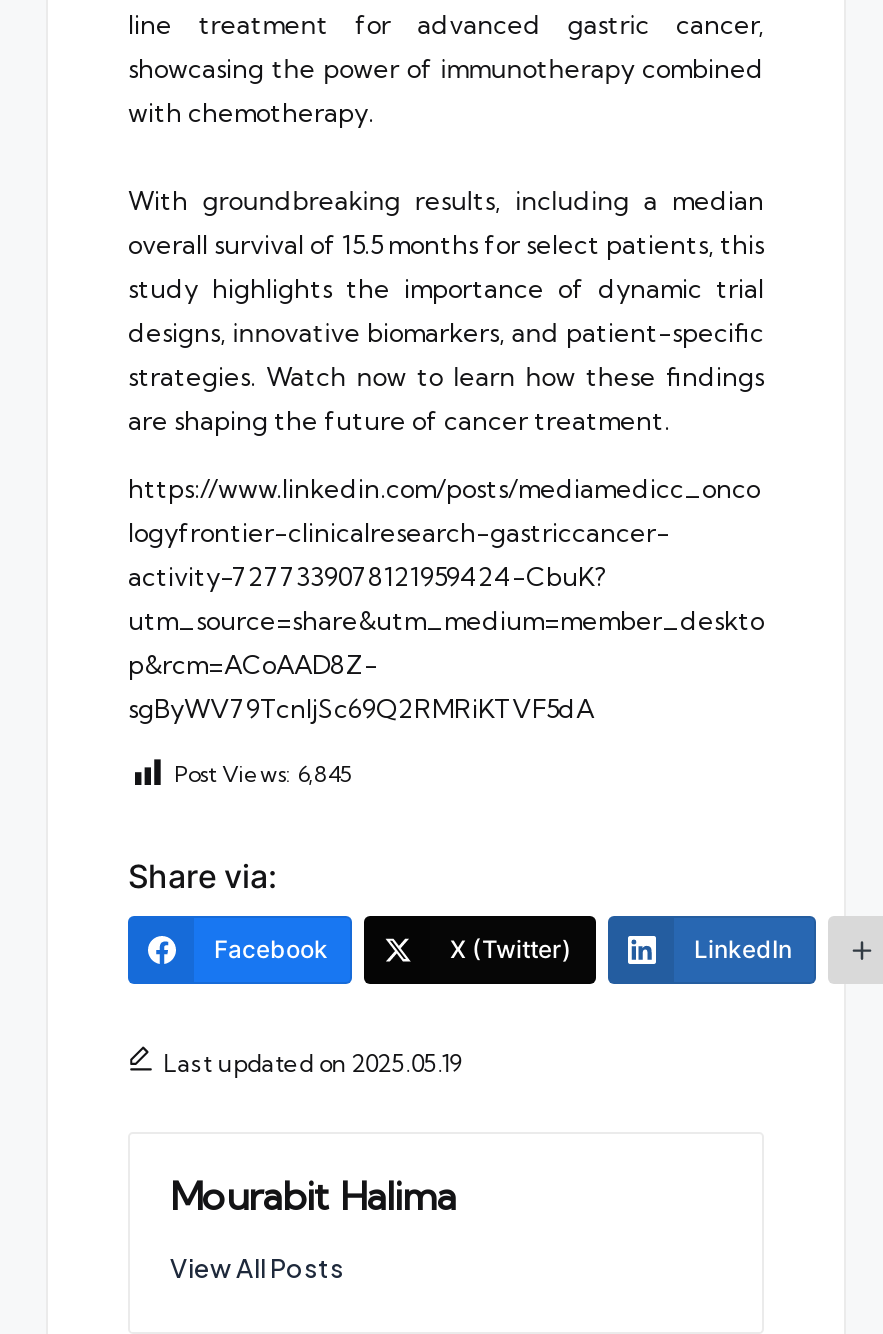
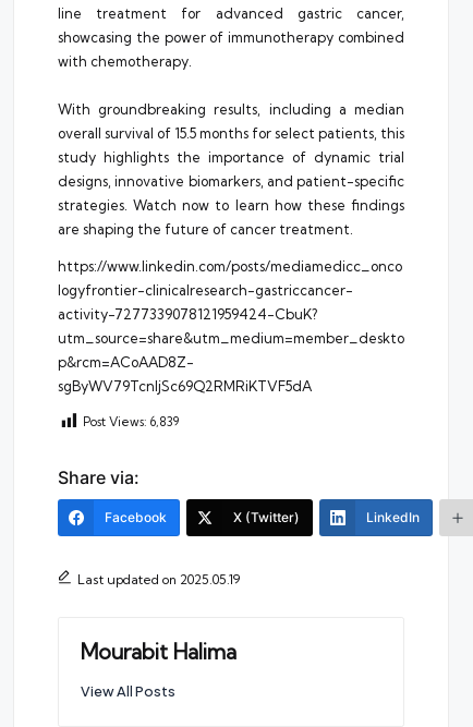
[174,760,352,788] Post Views: 6,845 -> [83,414,179,429] Post Views: 6,839

